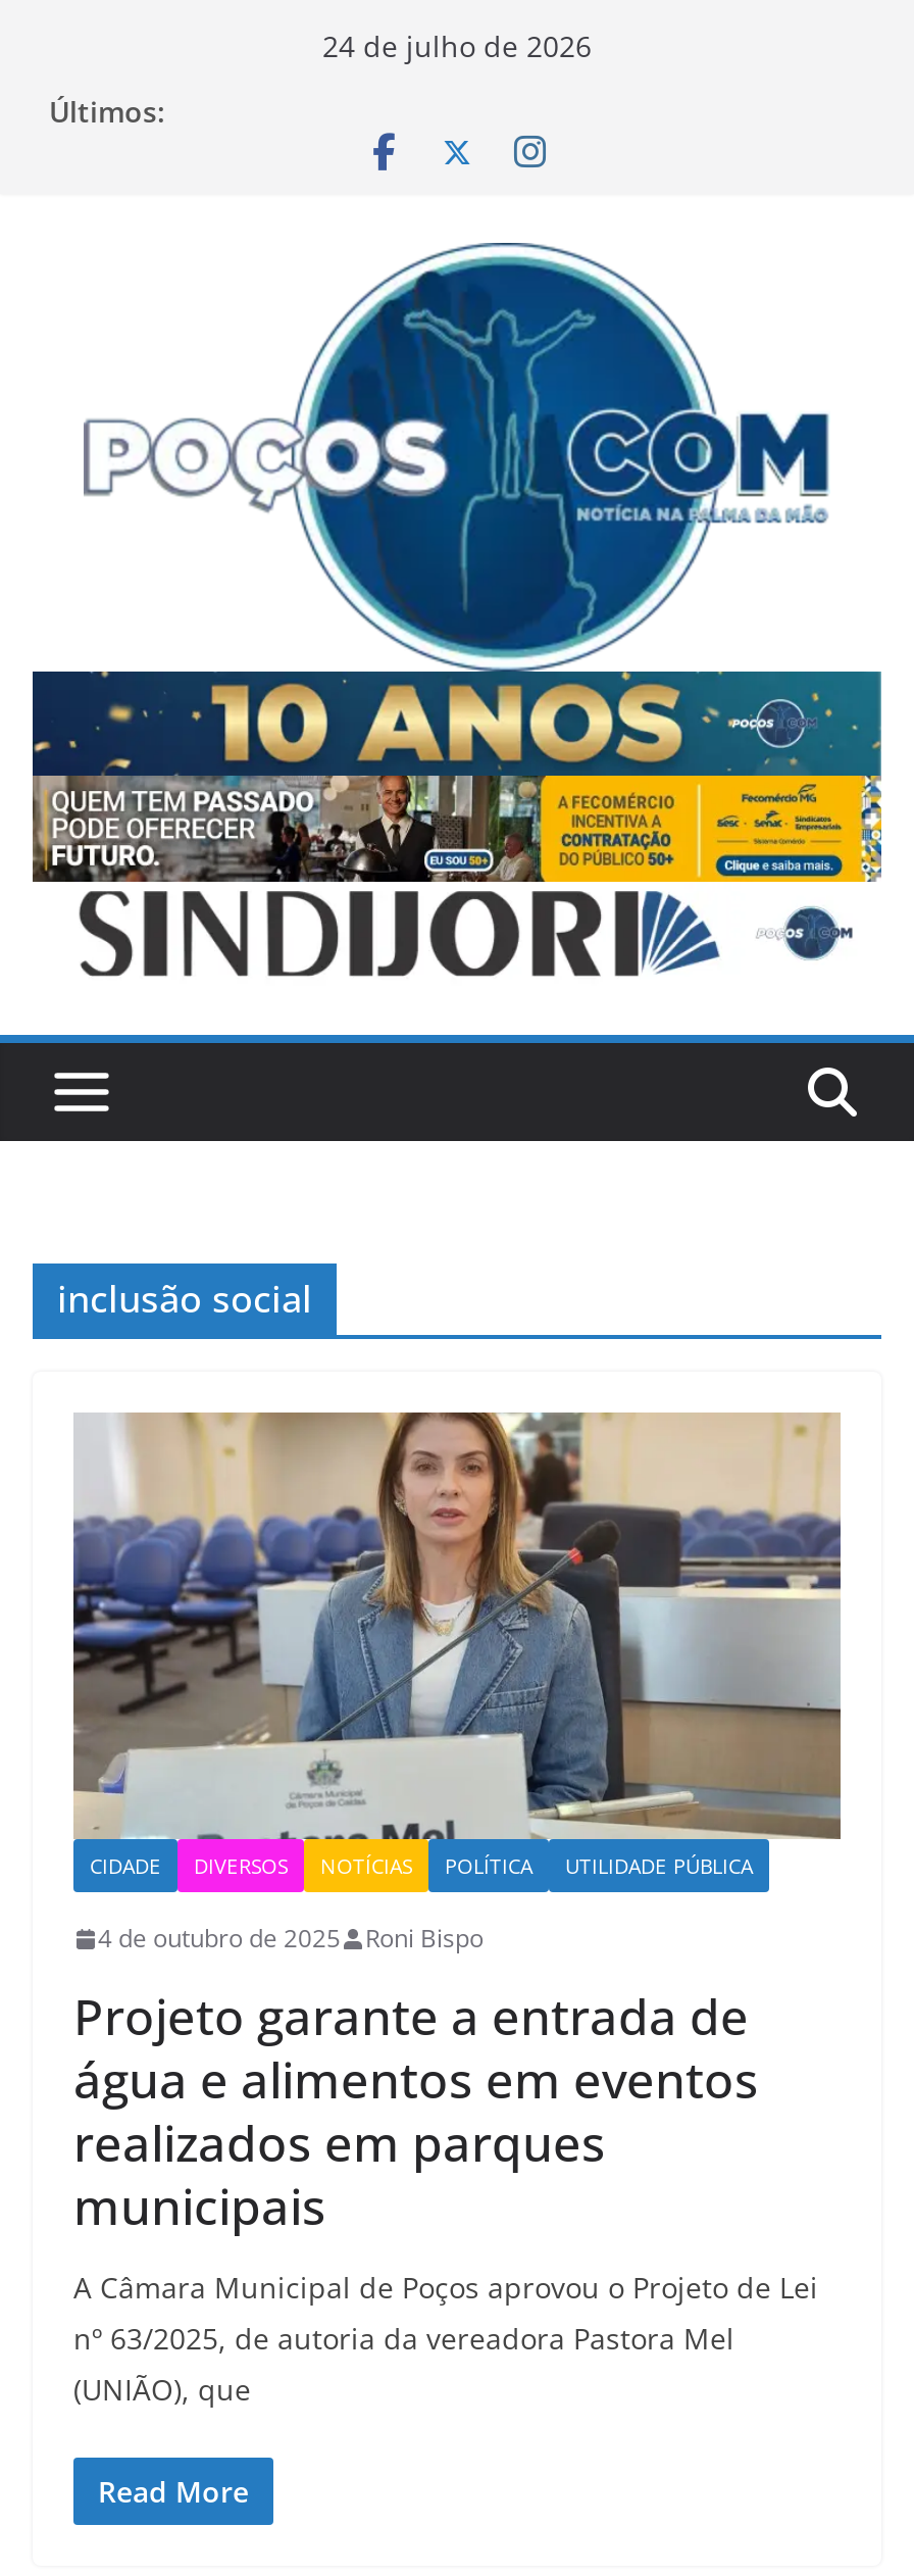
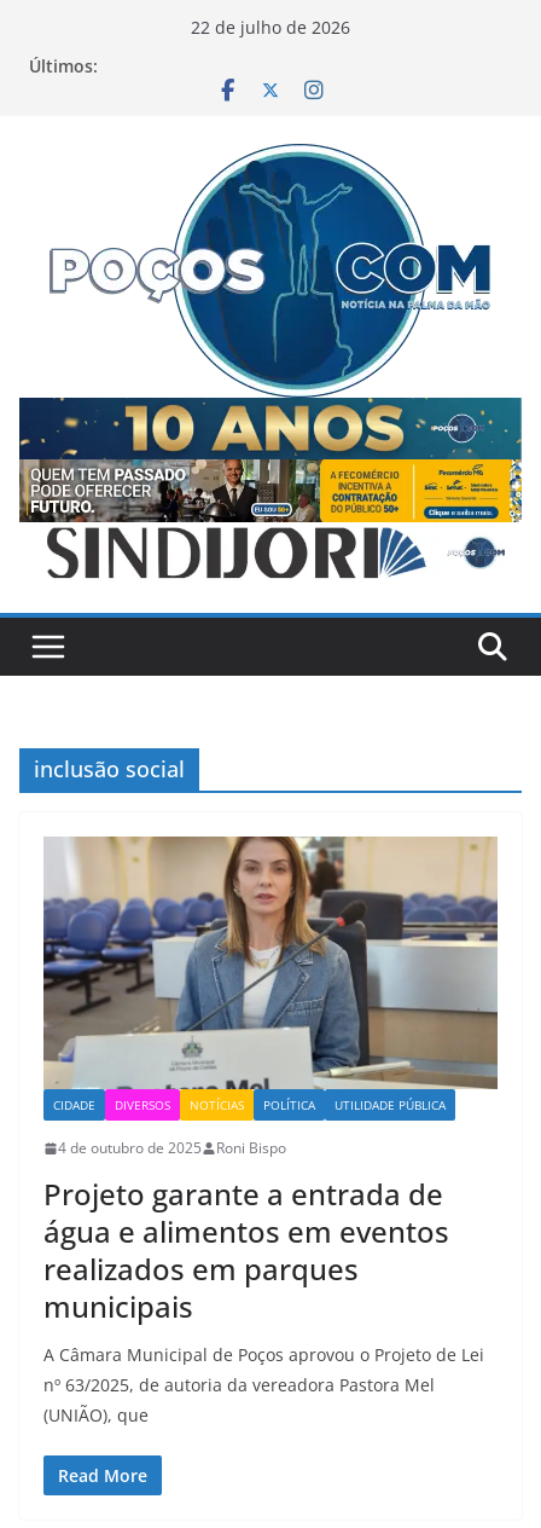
[322,27,592,65] 24 de julho de 2026 -> [191,16,350,39] 22 de julho de 2026

